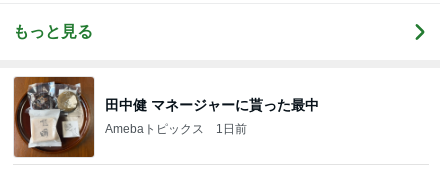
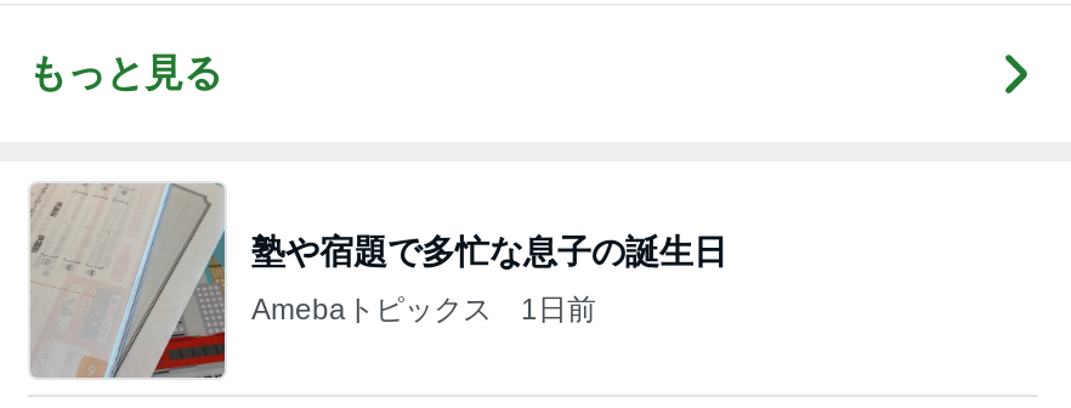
[14,76,319,158] [image] | 田中健 マネージャーに貰った最中 -> [28,181,727,380] [image] | 塾や宿題で多忙な息子の誕生日

